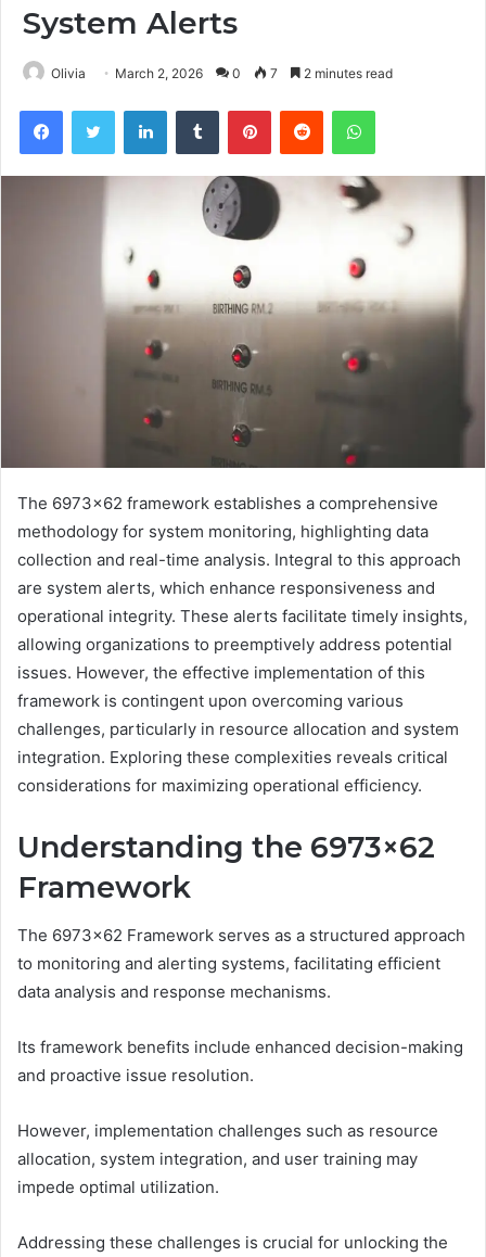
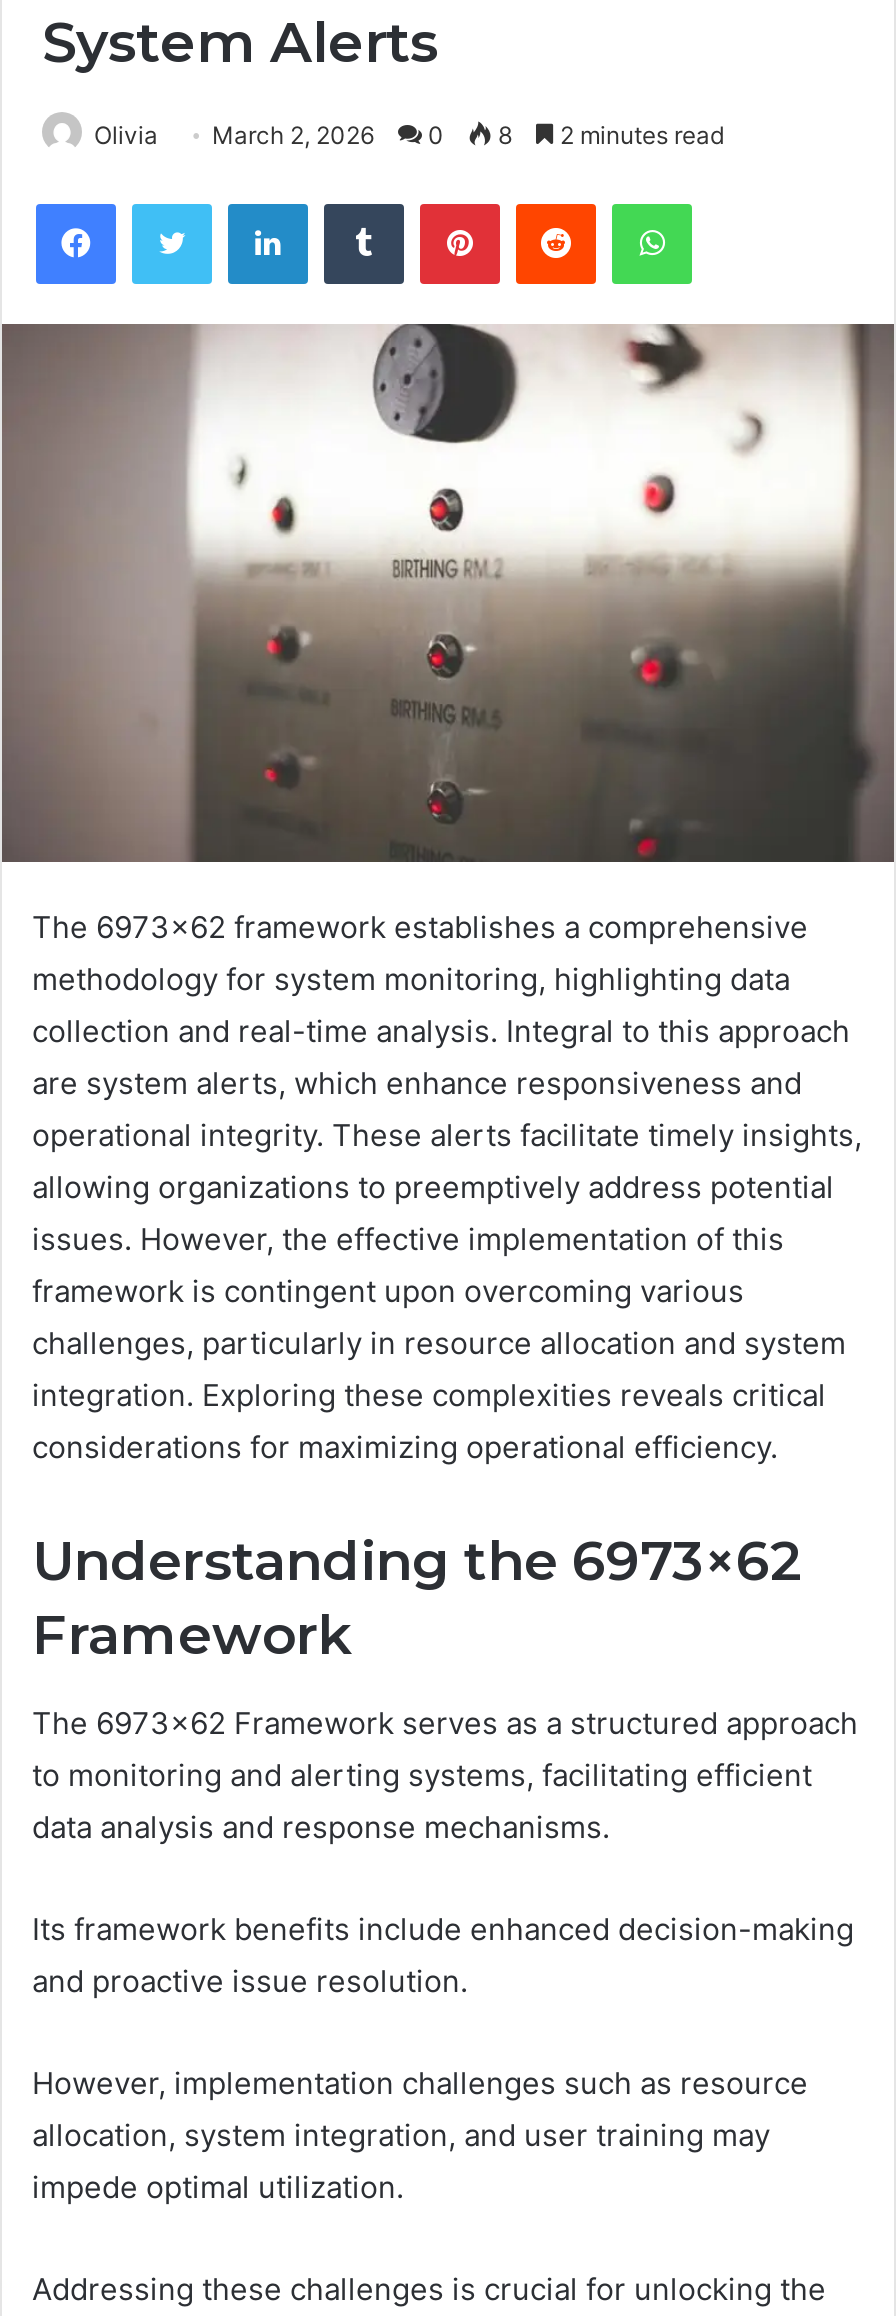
[51,65,393,81] Olivia March 2, 2026 0 7 2 minutes read -> [94,120,724,150] Olivia March 2, 2026 0 8 2 minutes read

